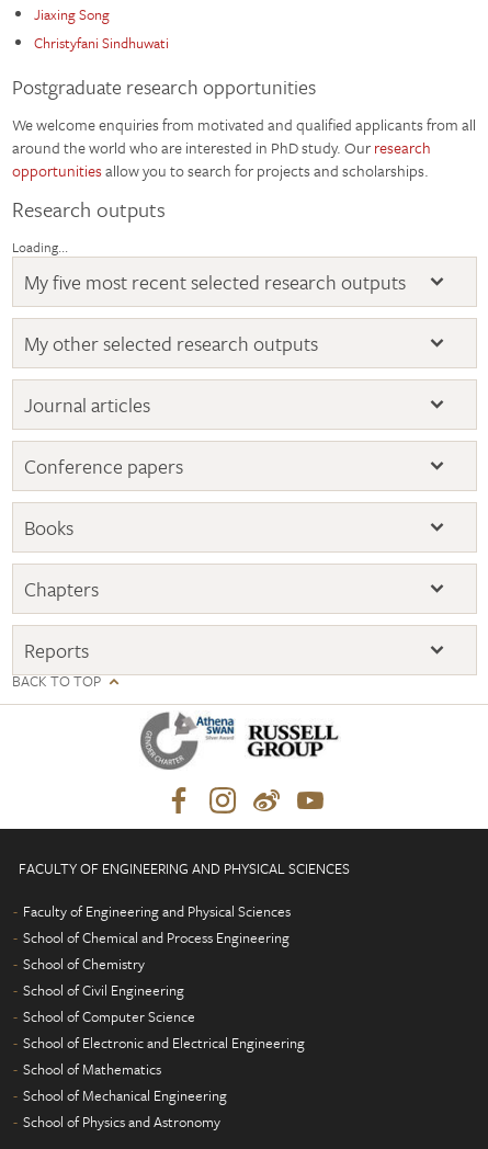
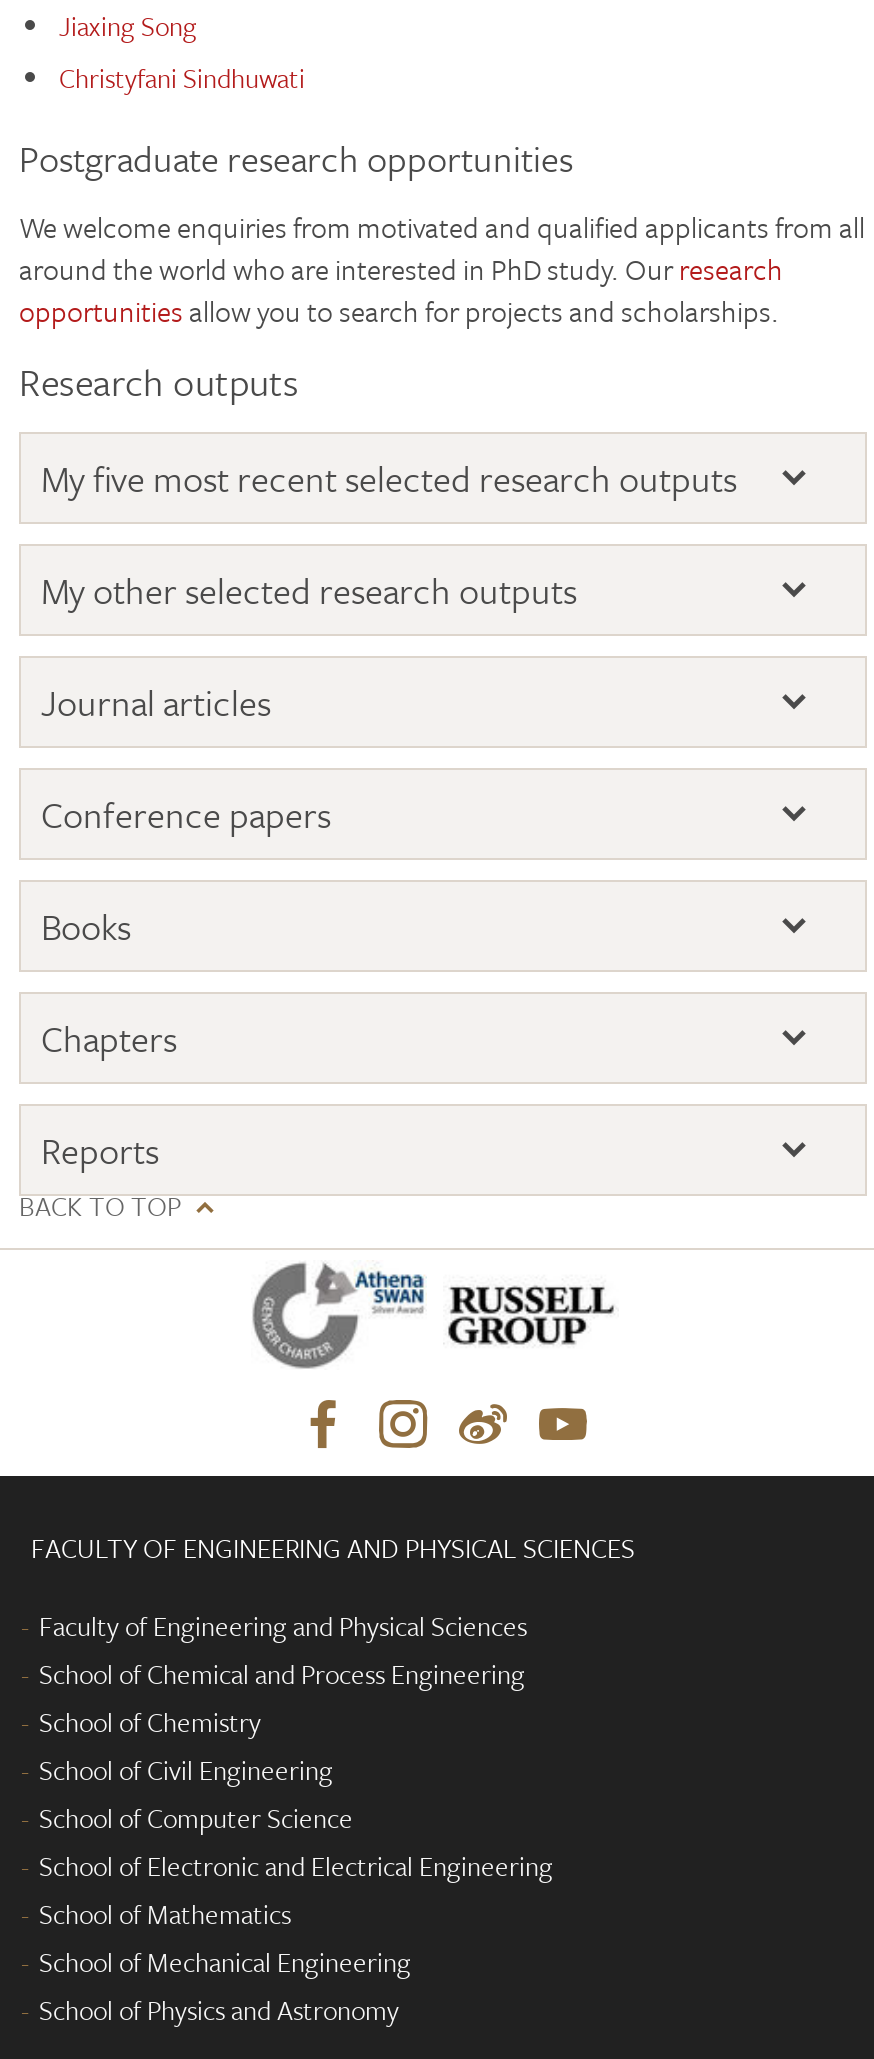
[12,237,68,257] Loading... -> none

